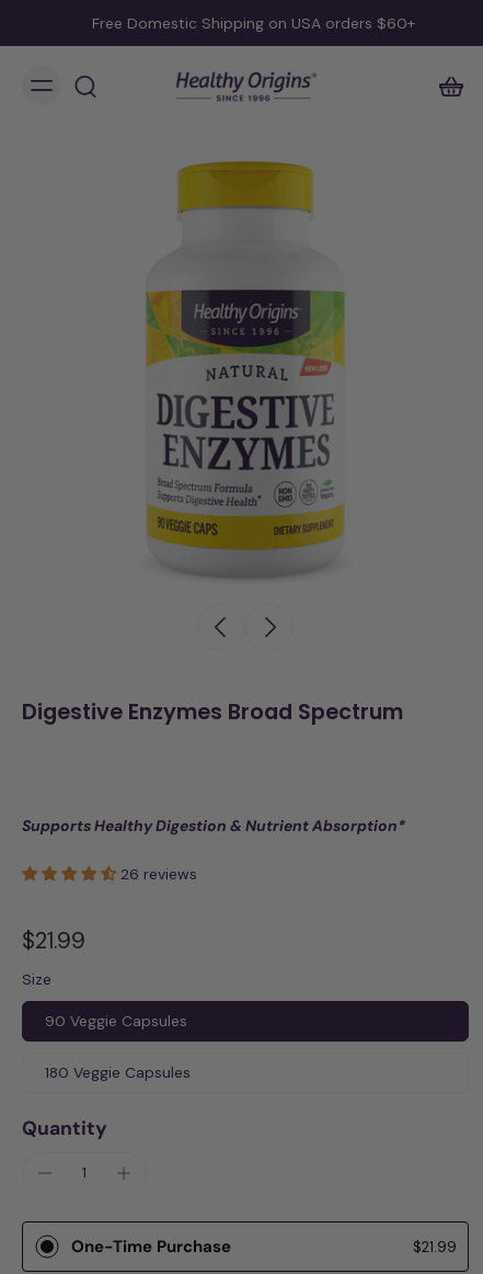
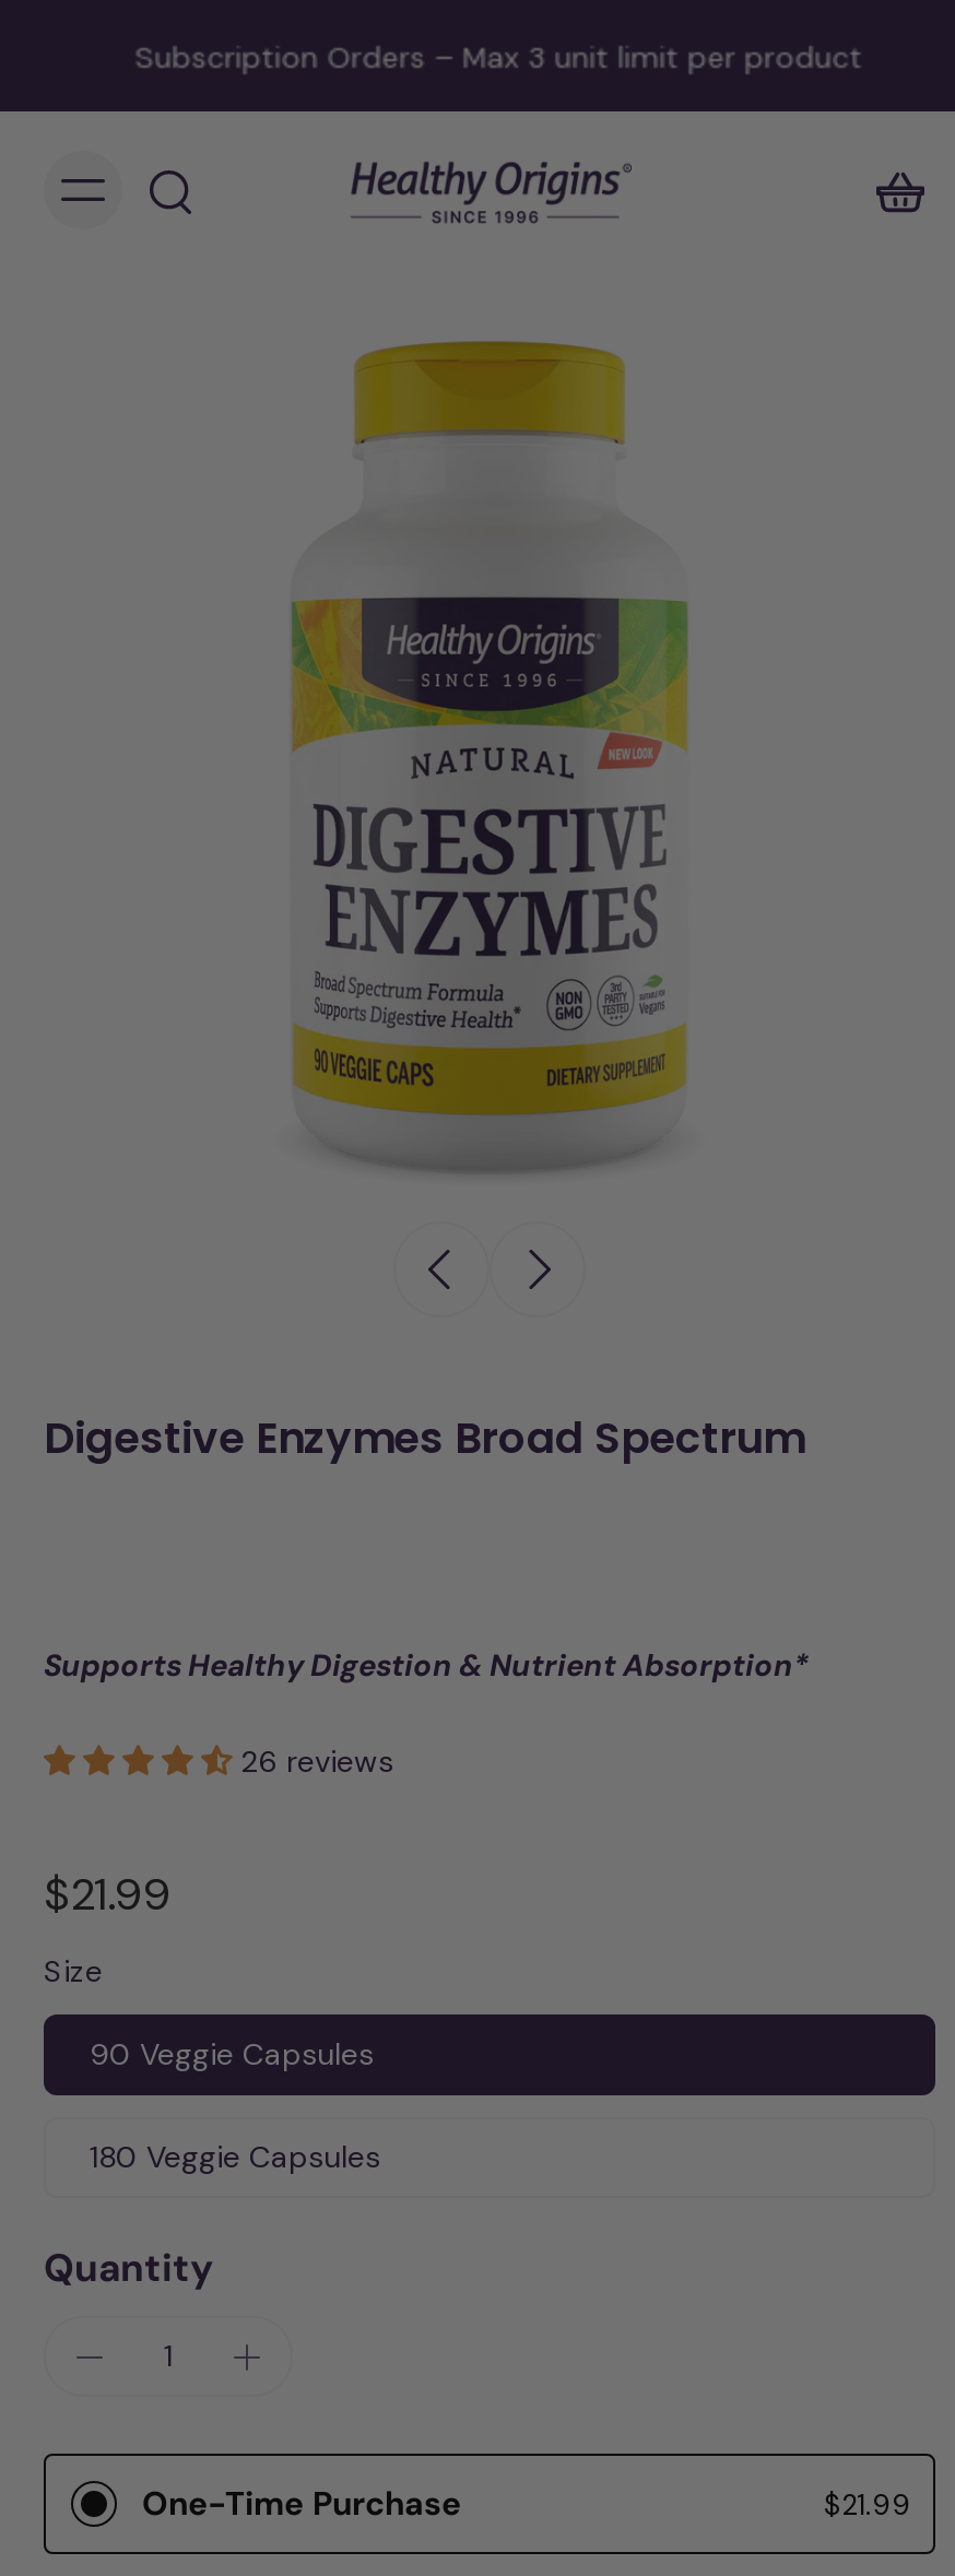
[84,13,407,33] Free Domestic Shipping on USA orders $60+ -> [126,36,853,75] Subscription Orders – Max 3 unit limit per product

